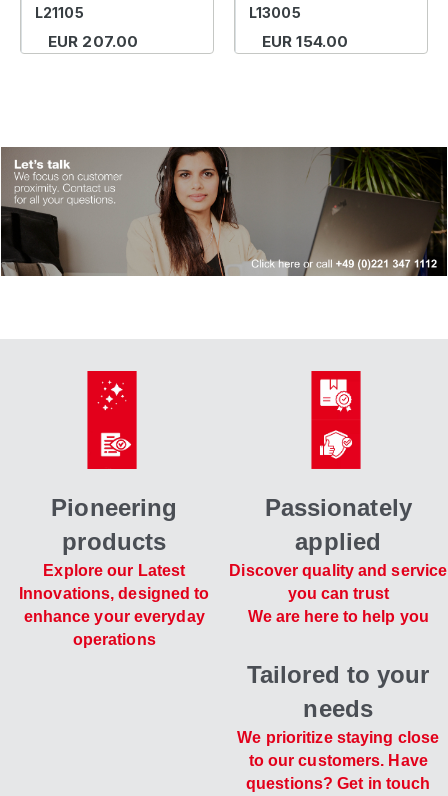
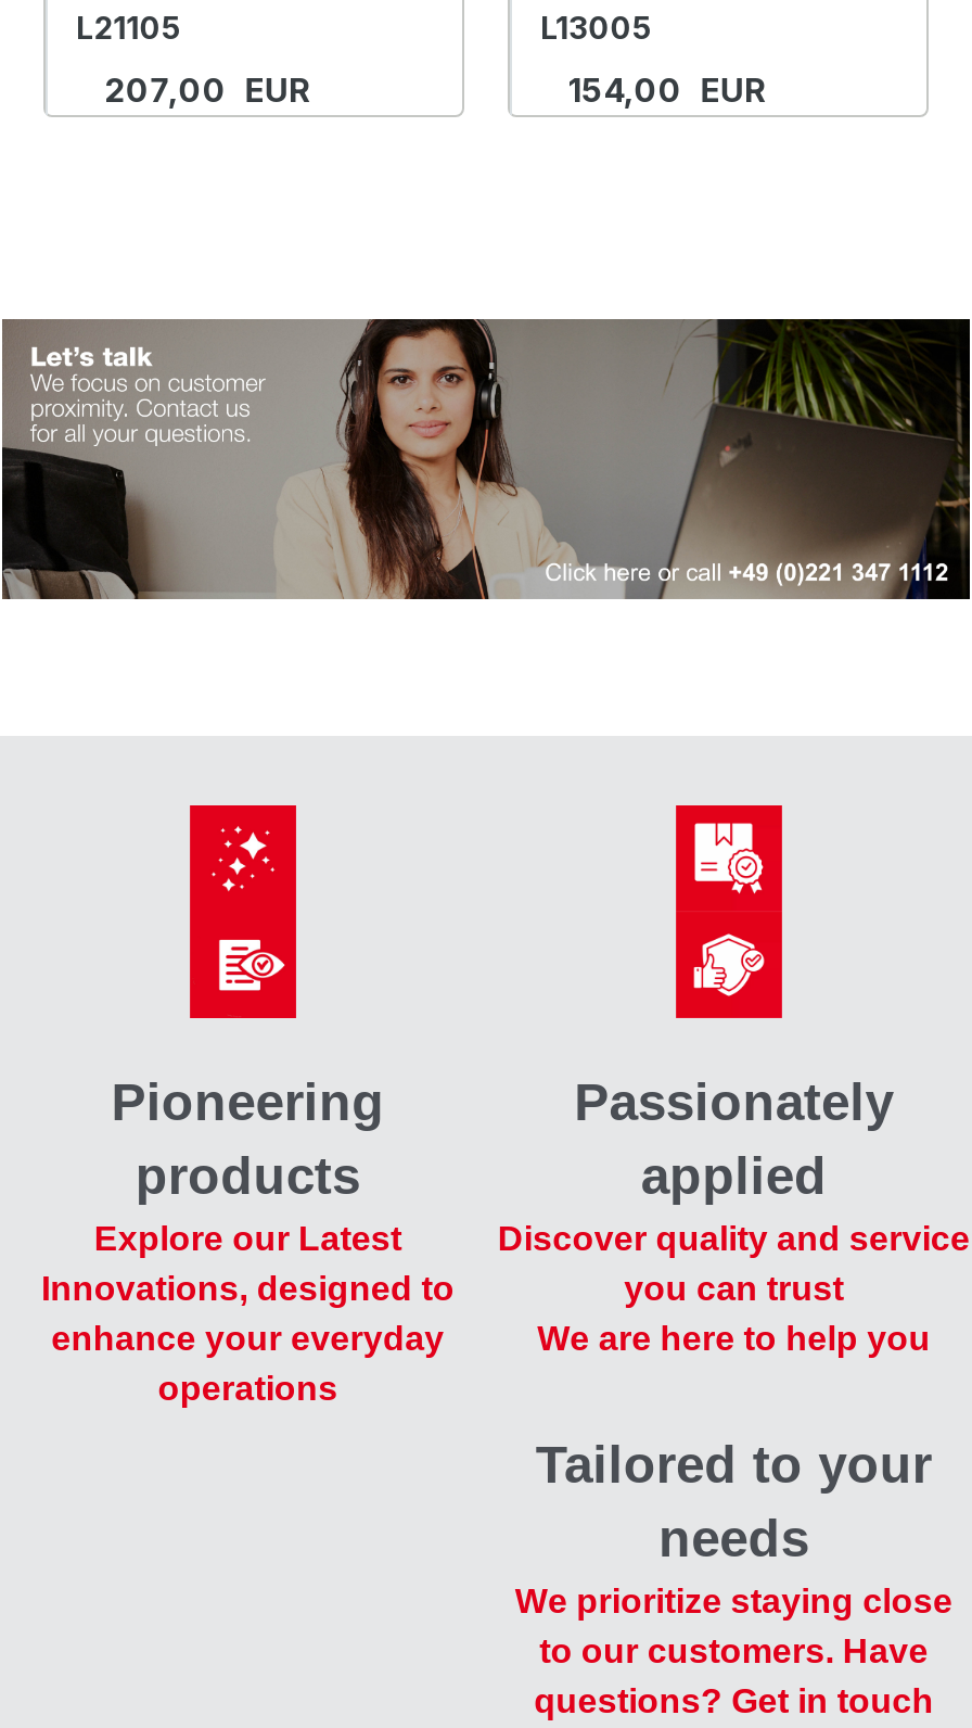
[48,32,138,51] EUR 207.00 -> [104,69,310,110] 207,00 EUR
[262,32,348,51] EUR 154.00 -> [568,69,766,110] 154,00 EUR

